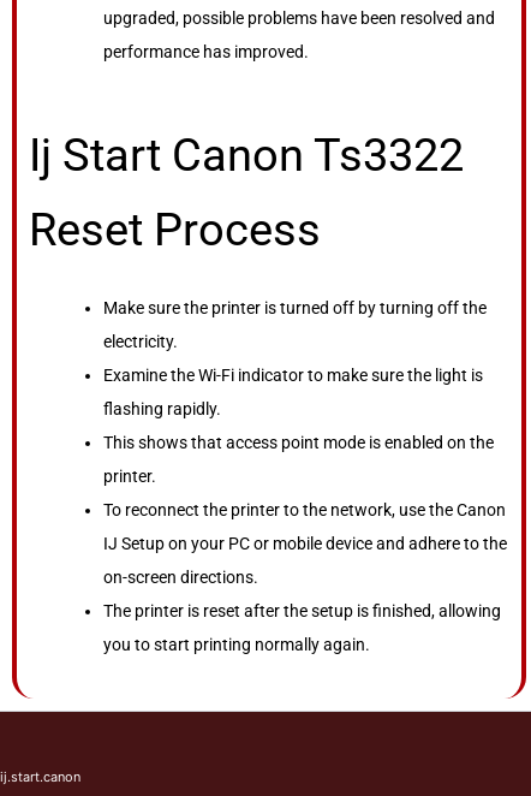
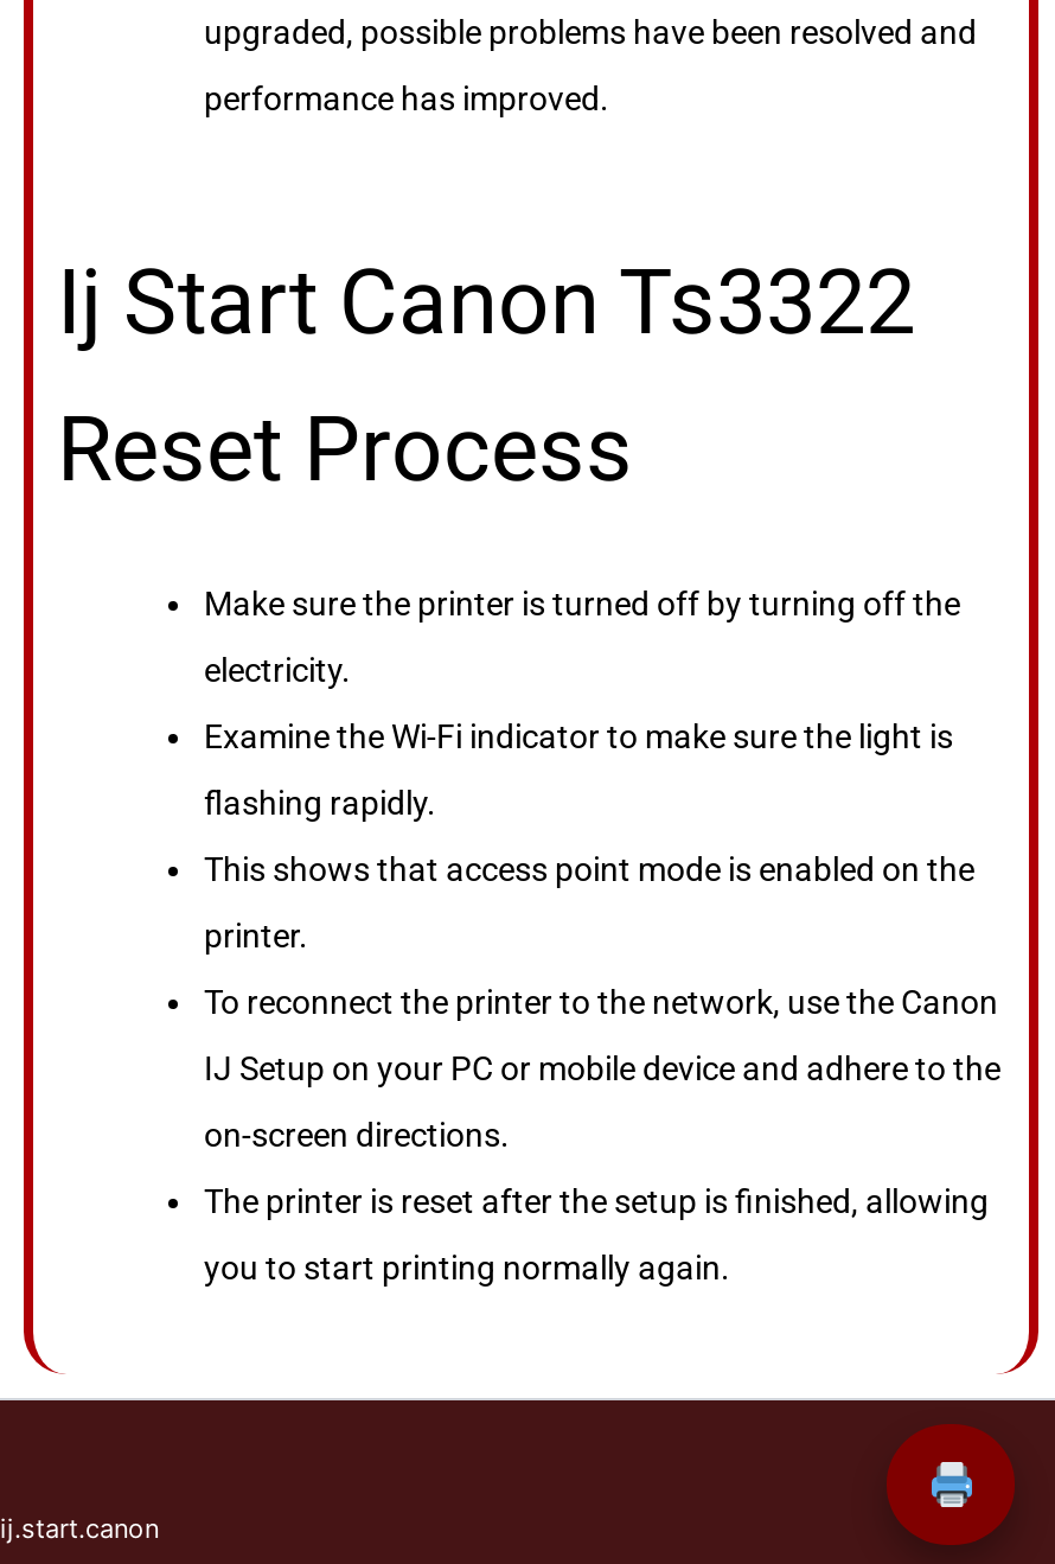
none -> [887,1424,1015,1545] [image]

